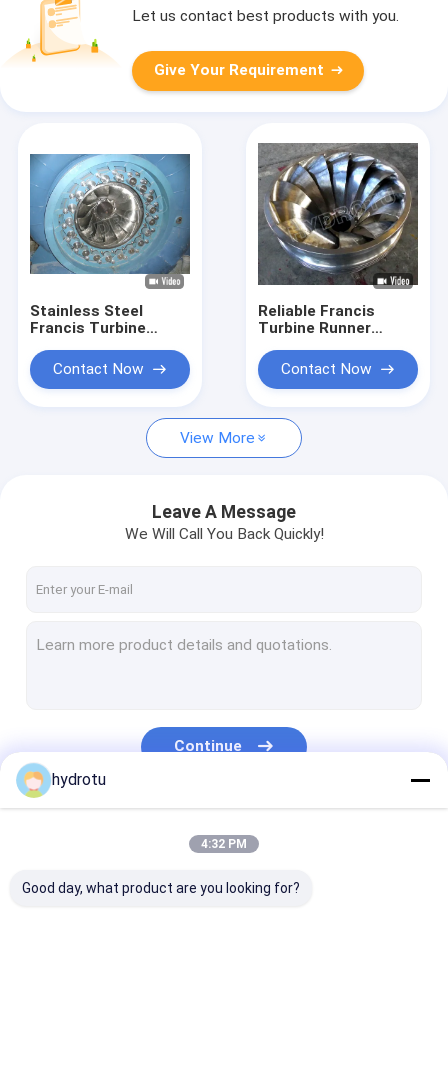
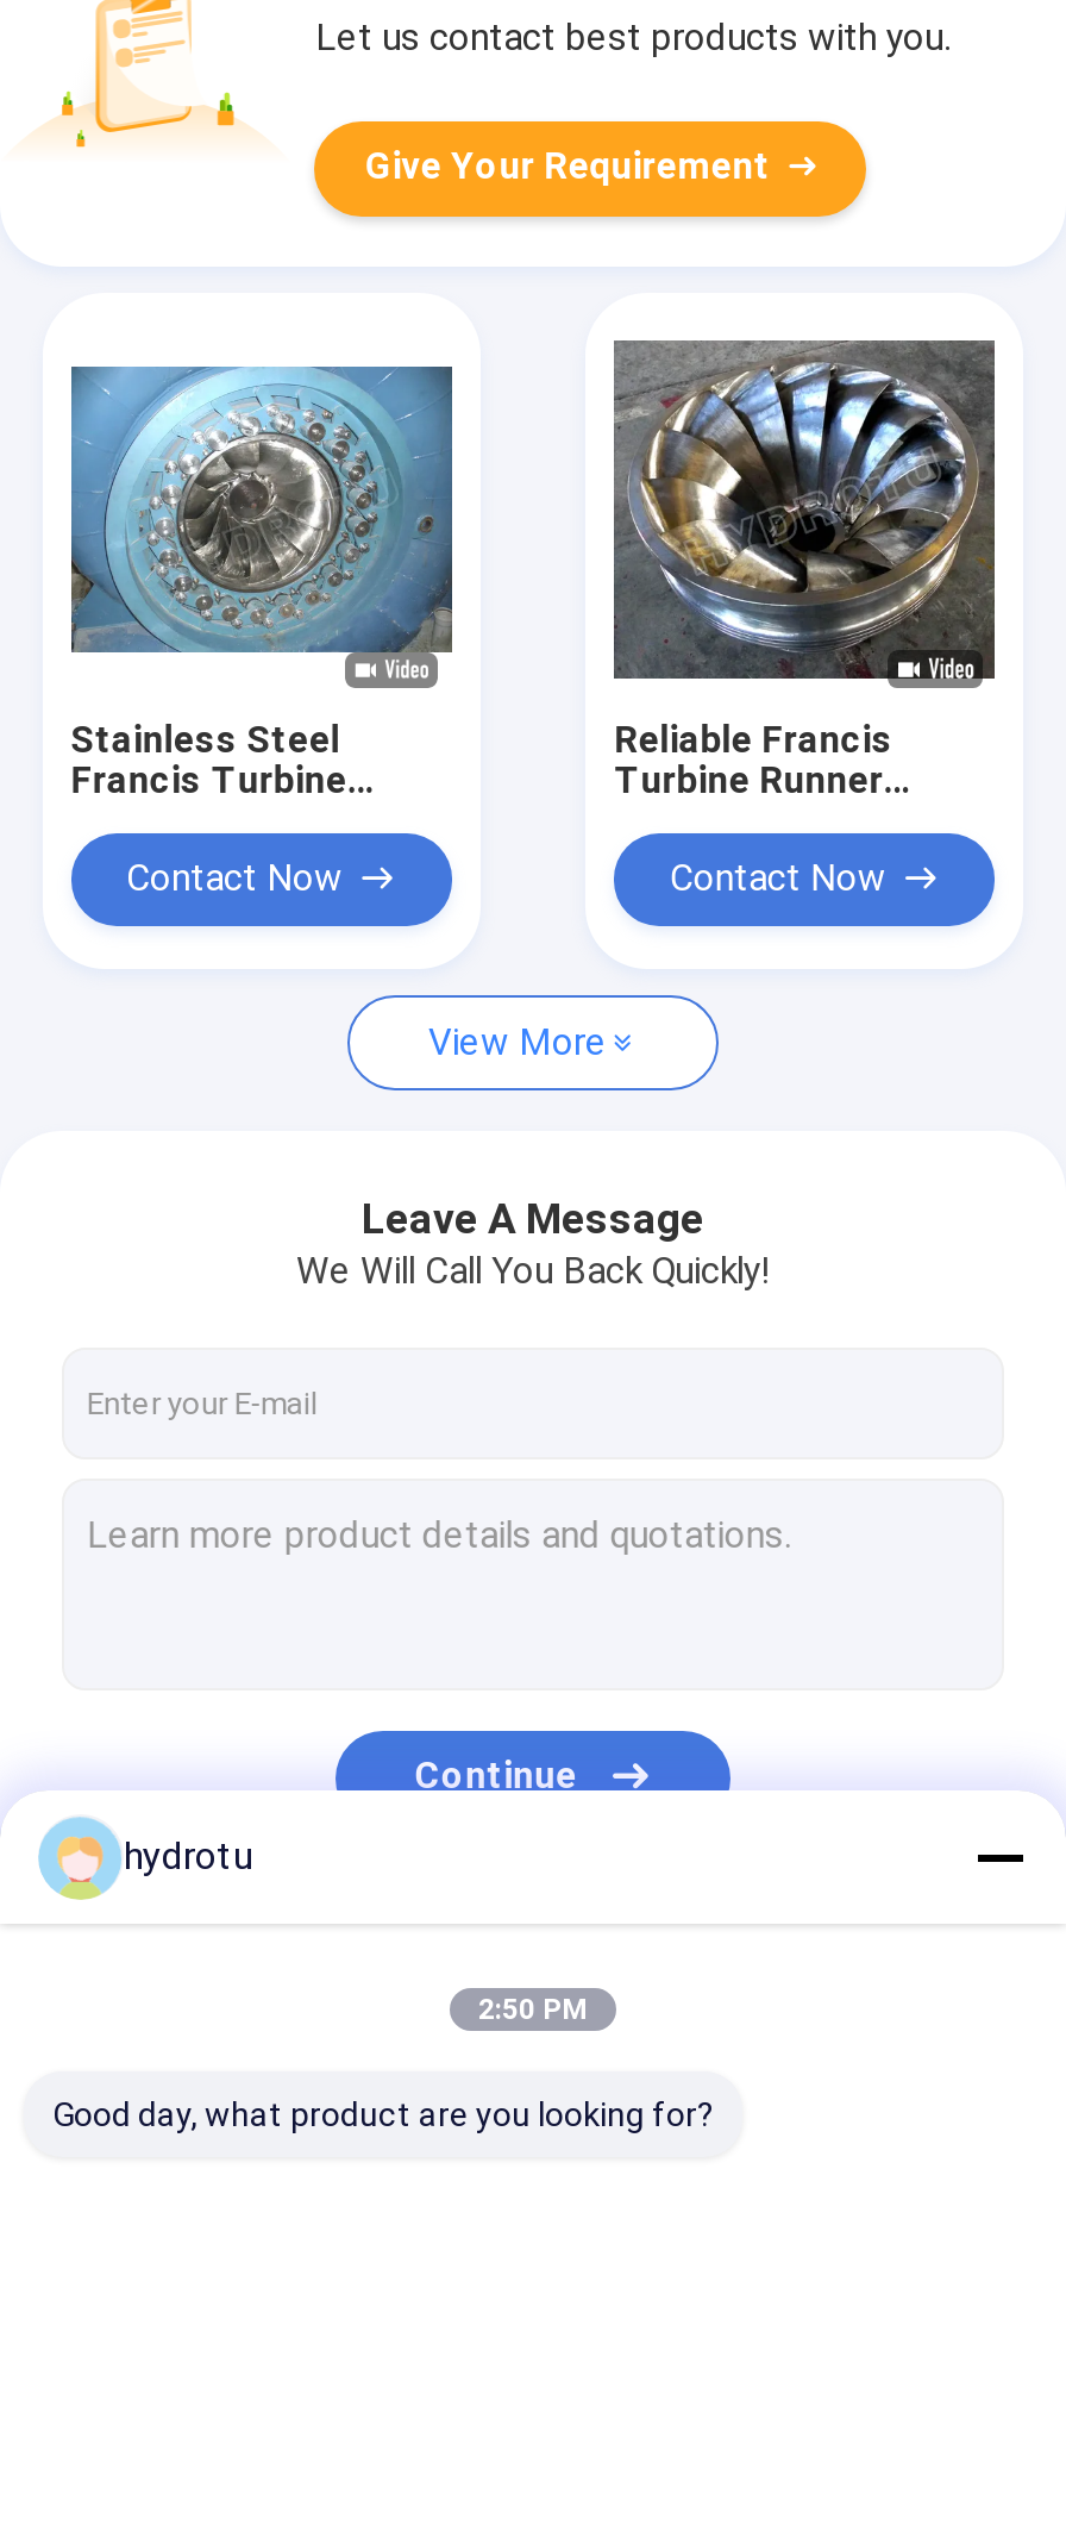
[201,837,247,851] 4:32 PM -> [478,1993,588,2026] 2:50 PM

